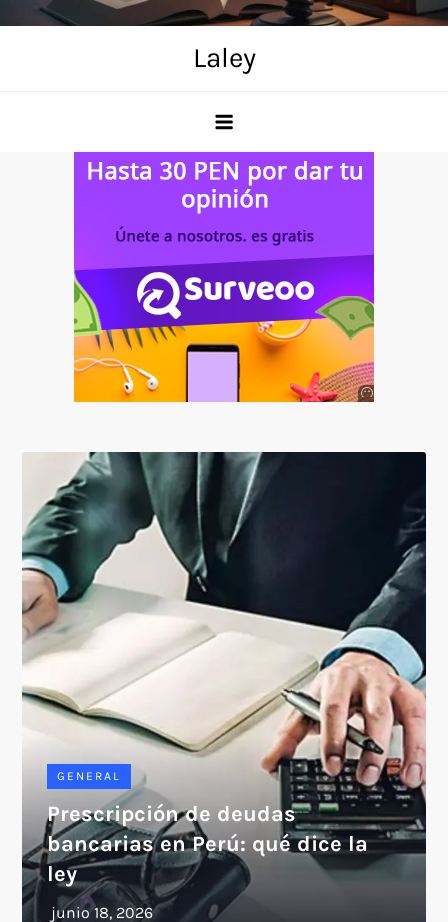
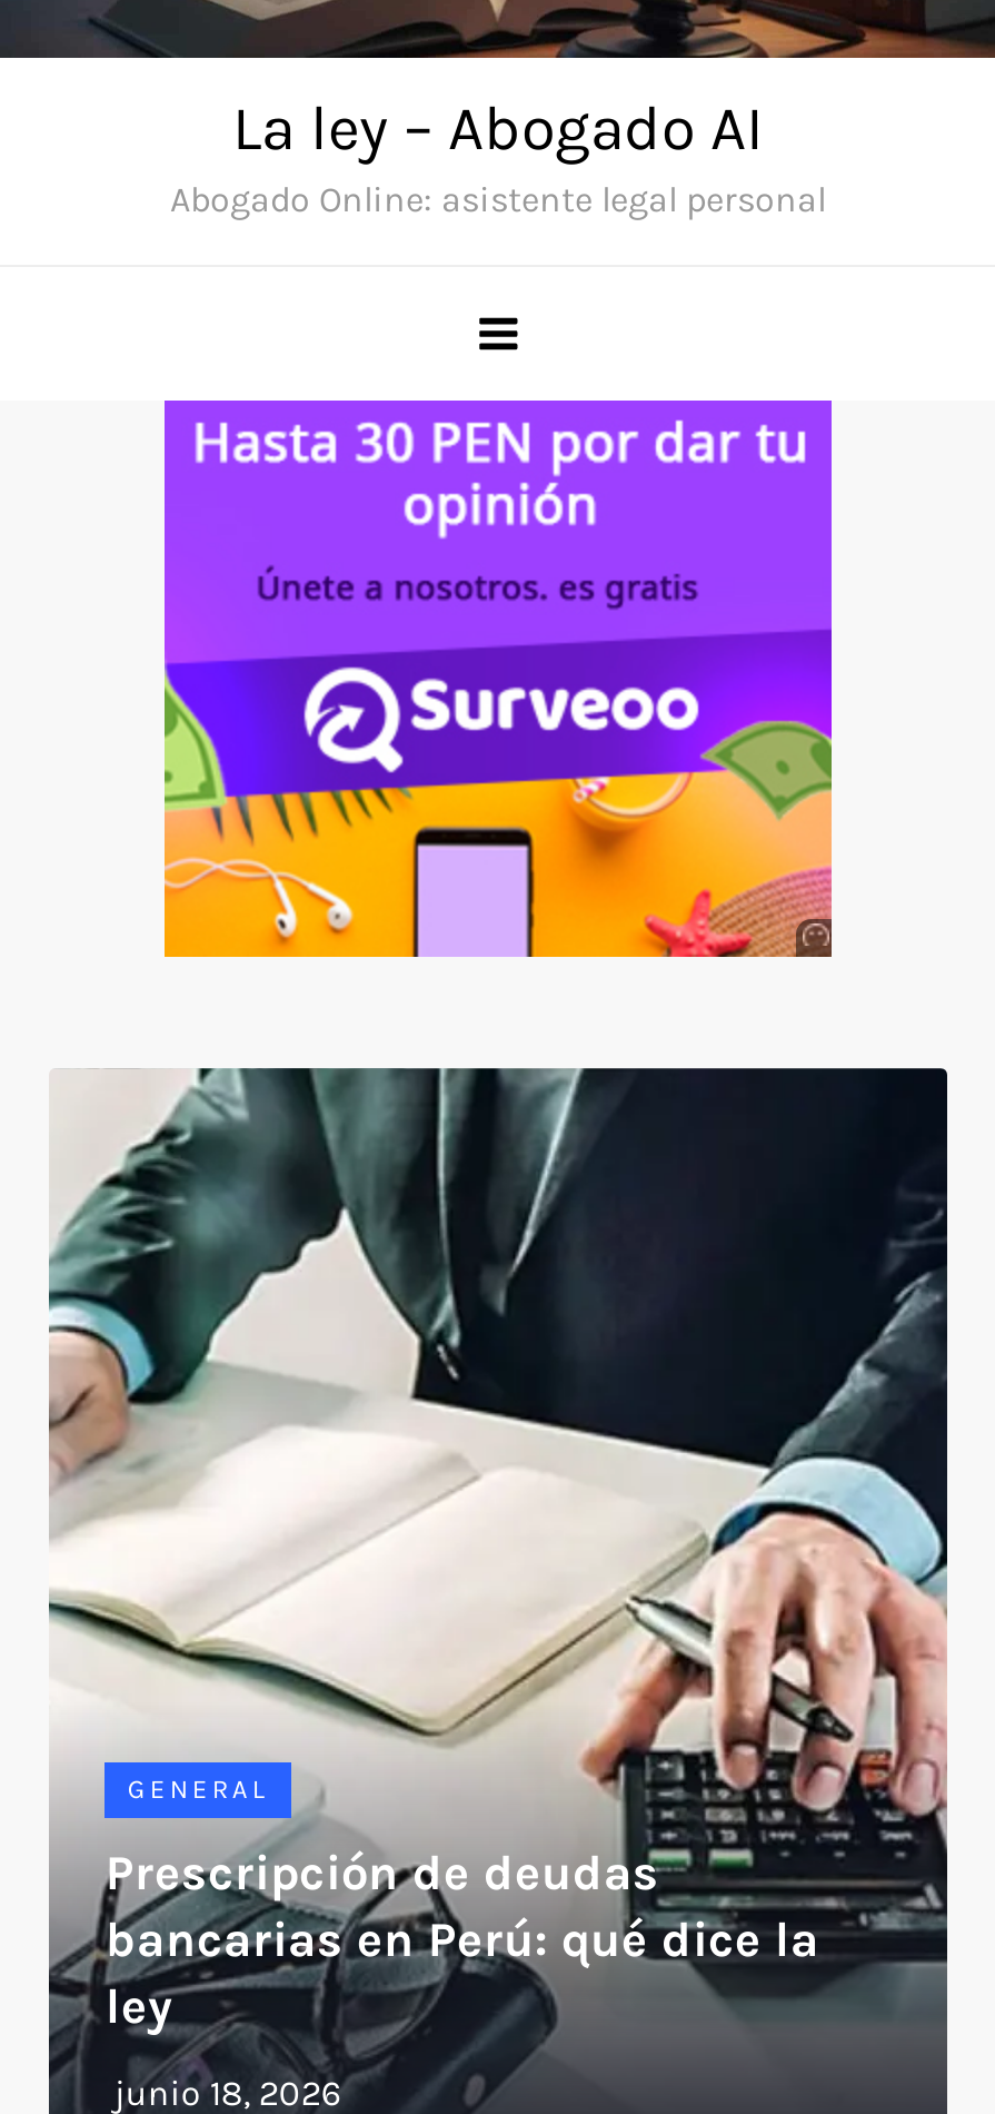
[192,41,255,74] Laley -> [170,91,826,220] La ley – Abogado AI | Abogado Online: asistente legal personal

